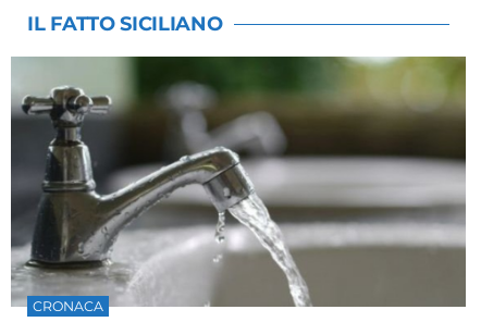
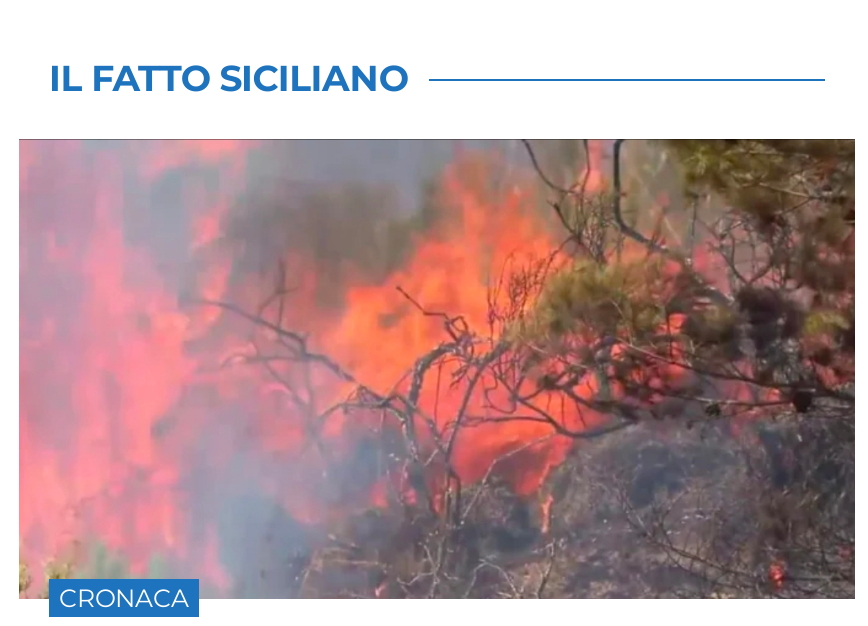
[10,55,467,307] [image] -> [17,137,857,599] [image]

